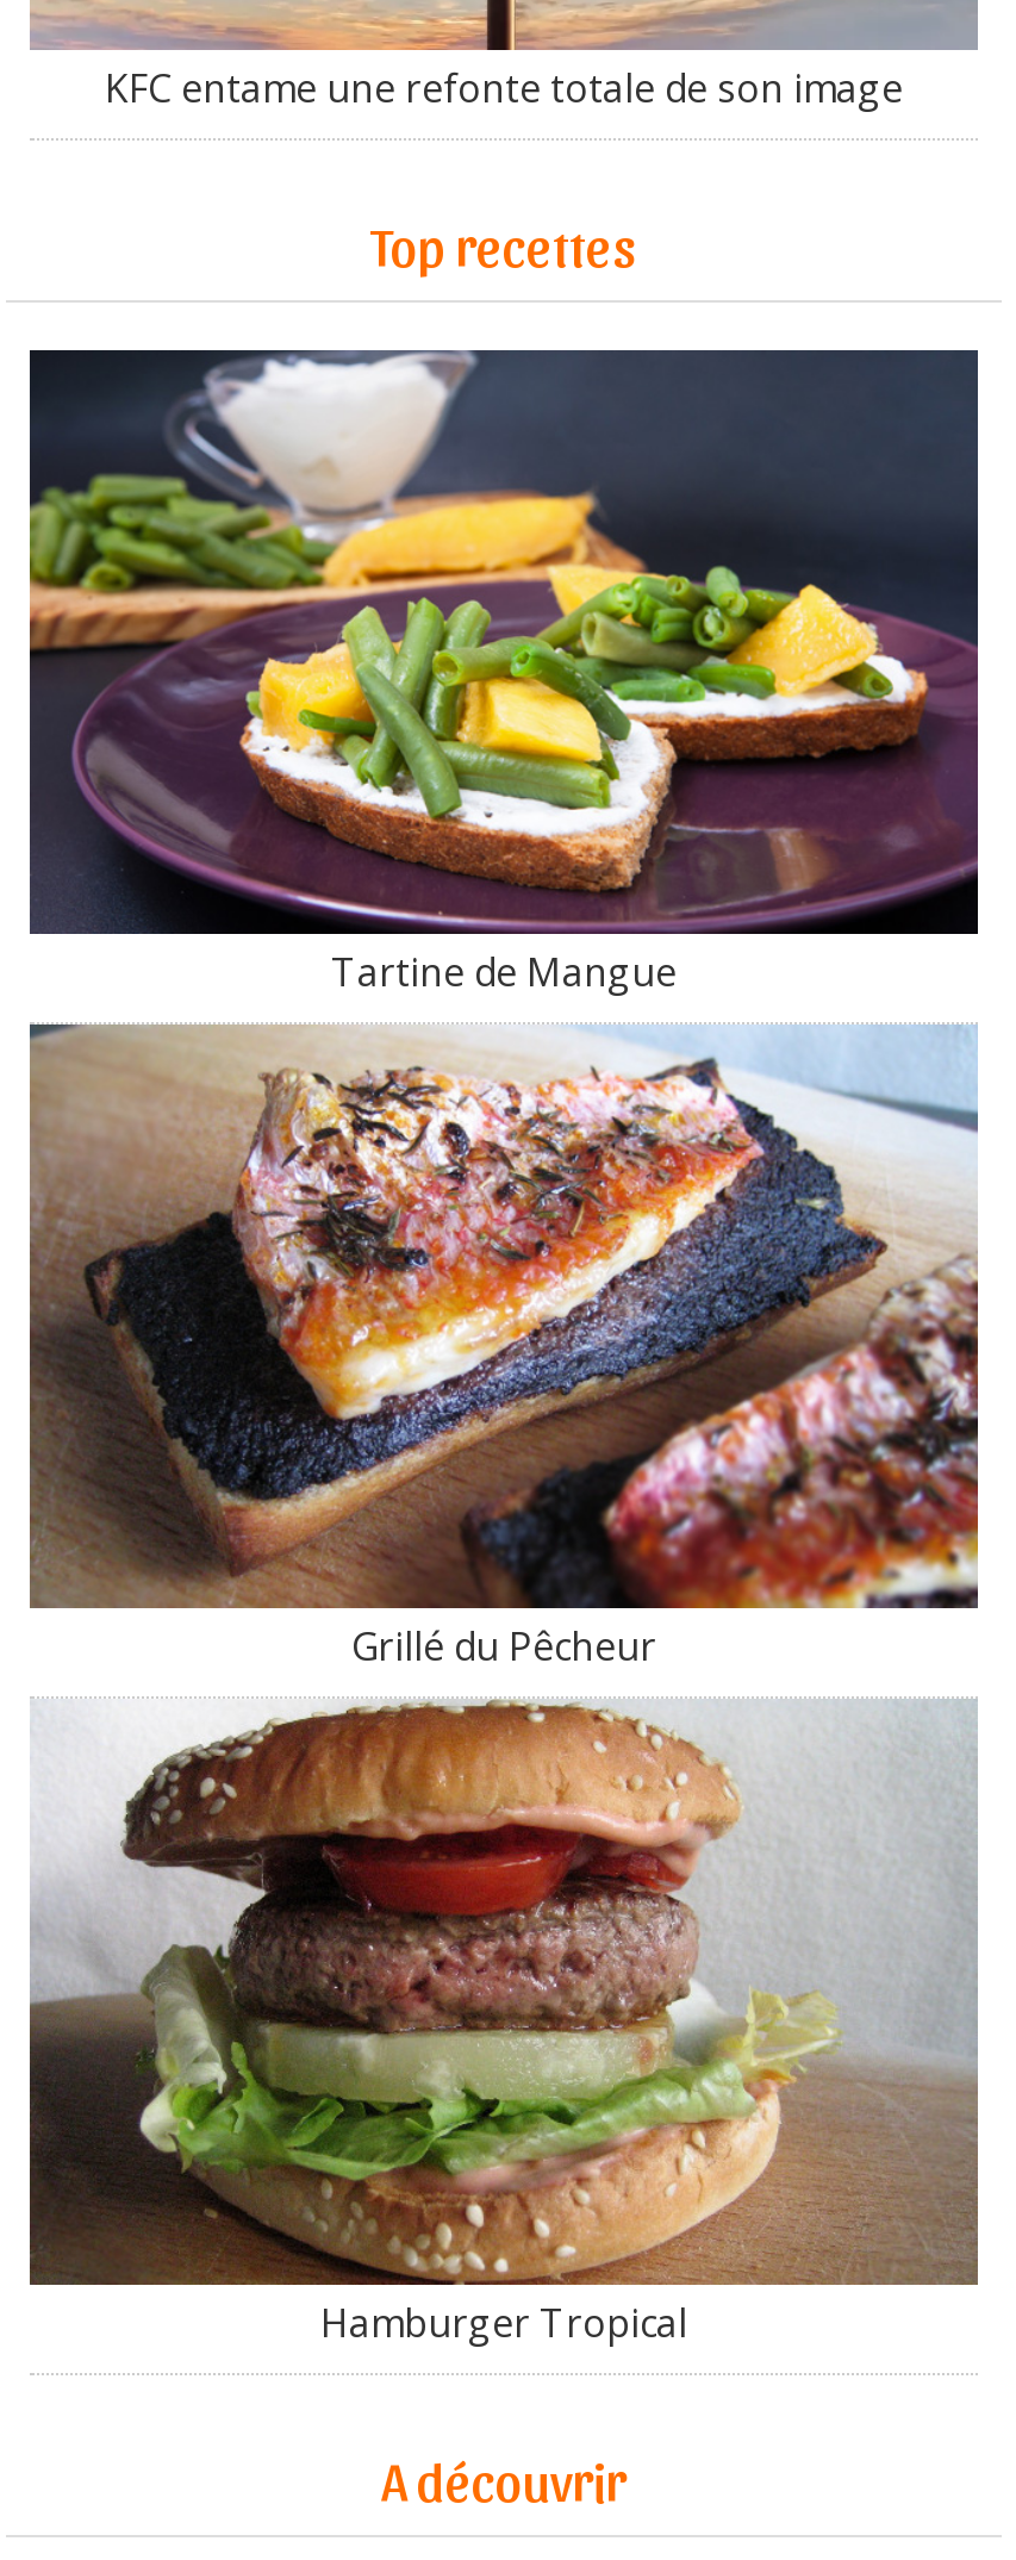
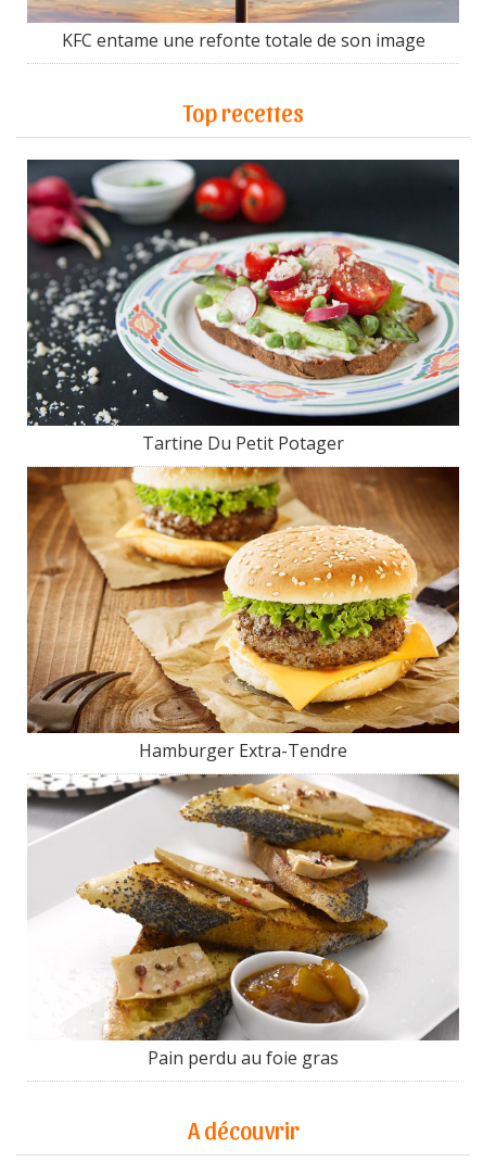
[27,350,980,998] [image] | Tartine de Mangue -> [26,160,459,455] [image] | Tartine Du Petit Potager
[27,1022,980,1673] [image] | Grillé du Pêcheur -> [26,466,460,762] [image] | Hamburger Extra-Tendre
[27,1699,980,2348] [image] | Hamburger Tropical -> [26,773,459,1070] [image] | Pain perdu au foie gras

